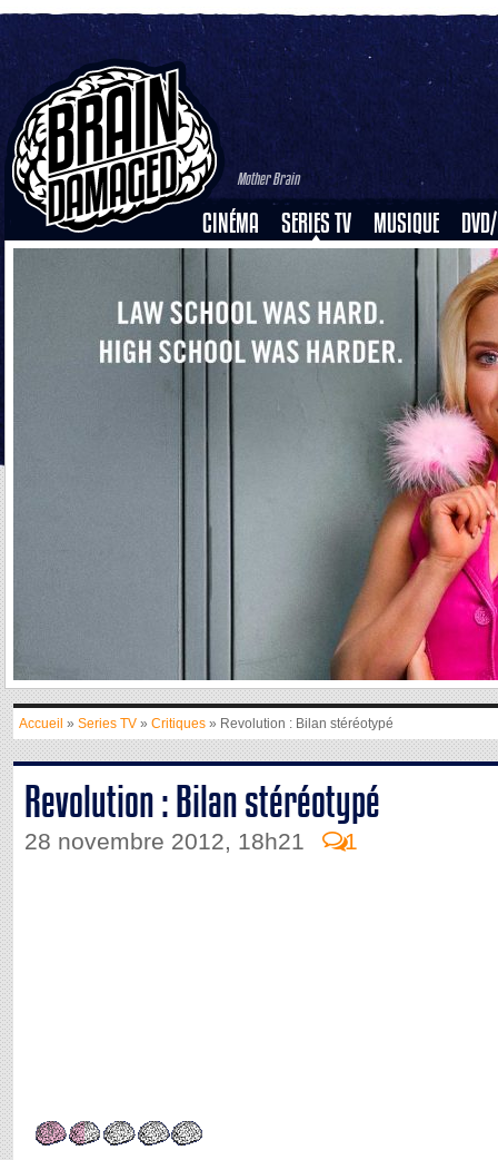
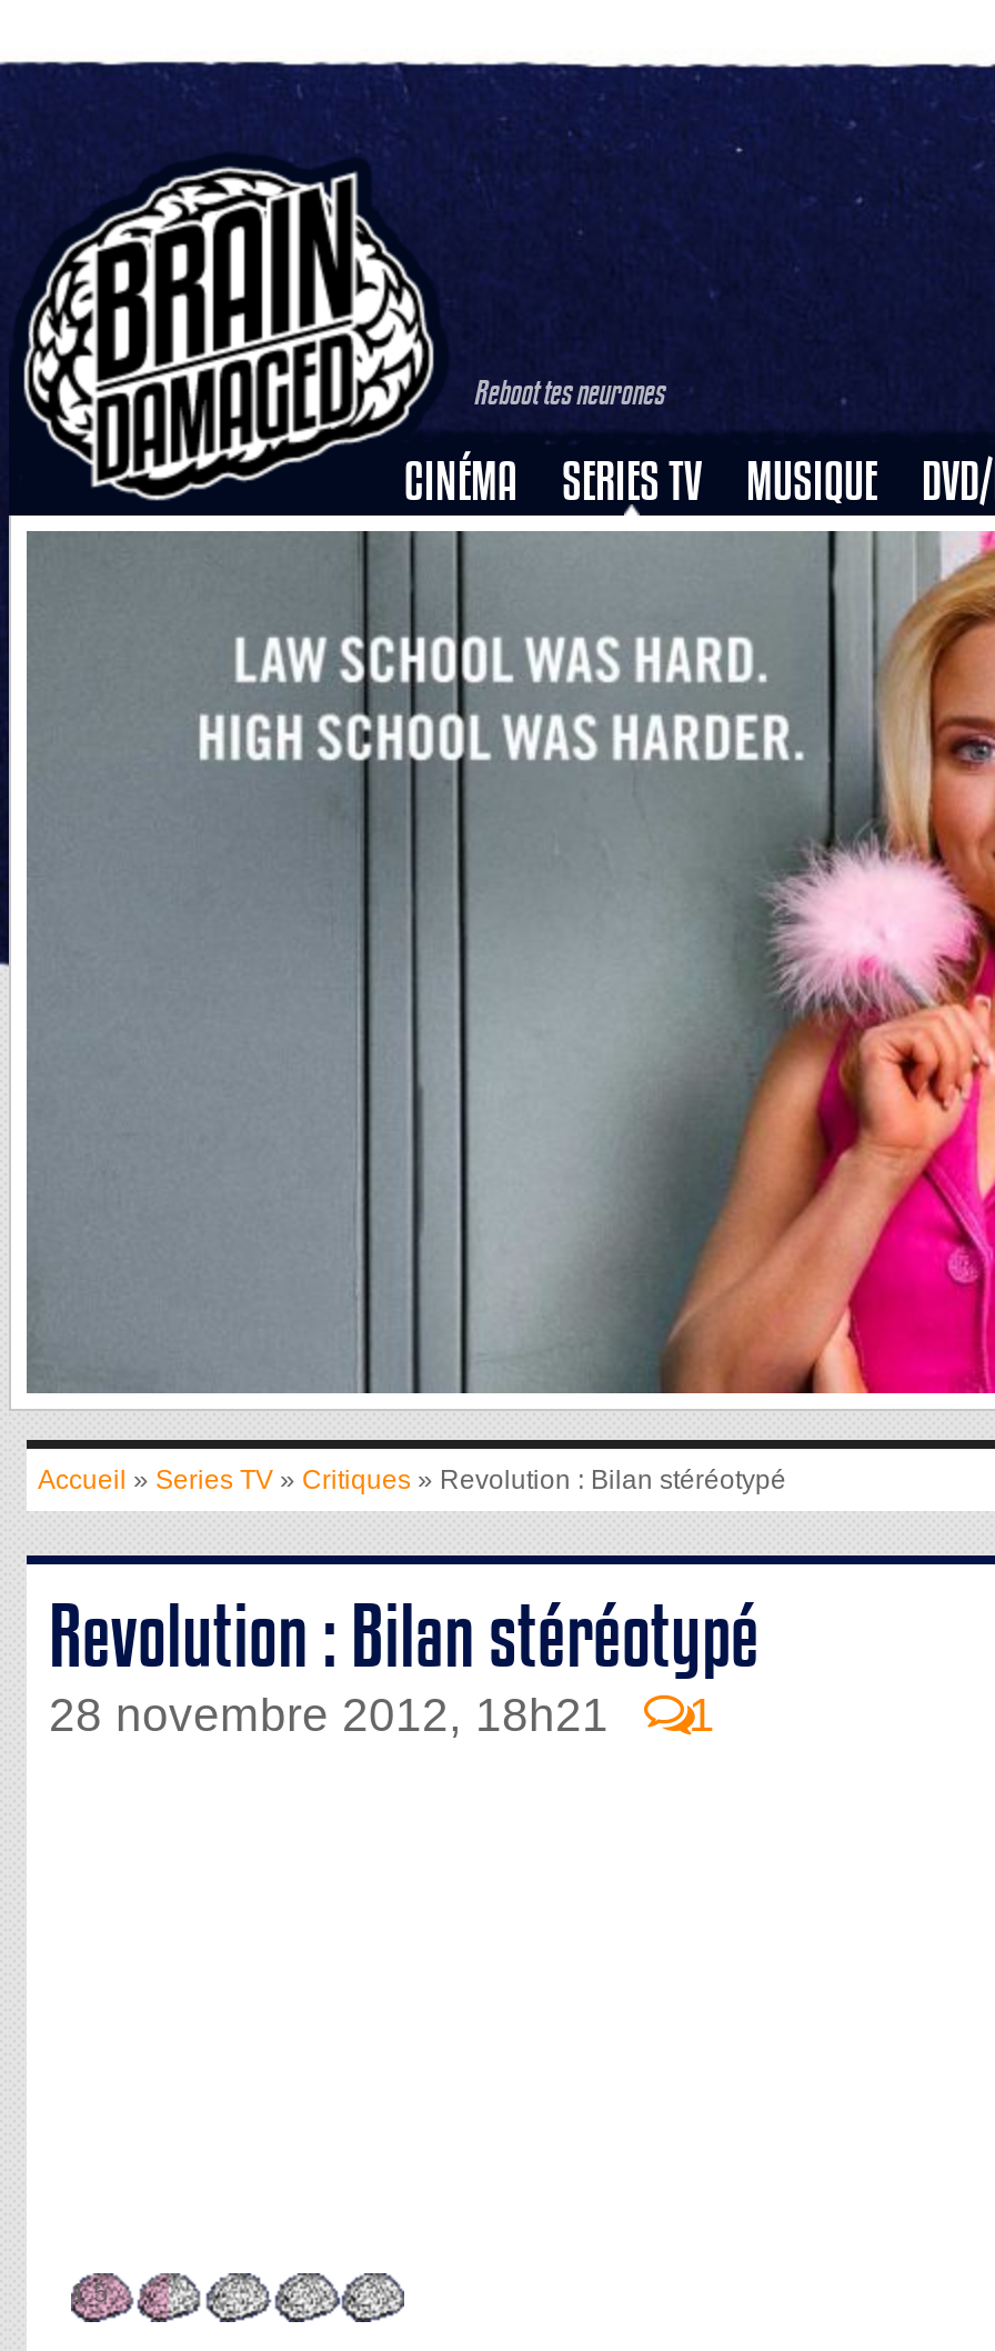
[237,169,299,188] Mother Brain -> [473,373,664,411] Reboot tes neurones

